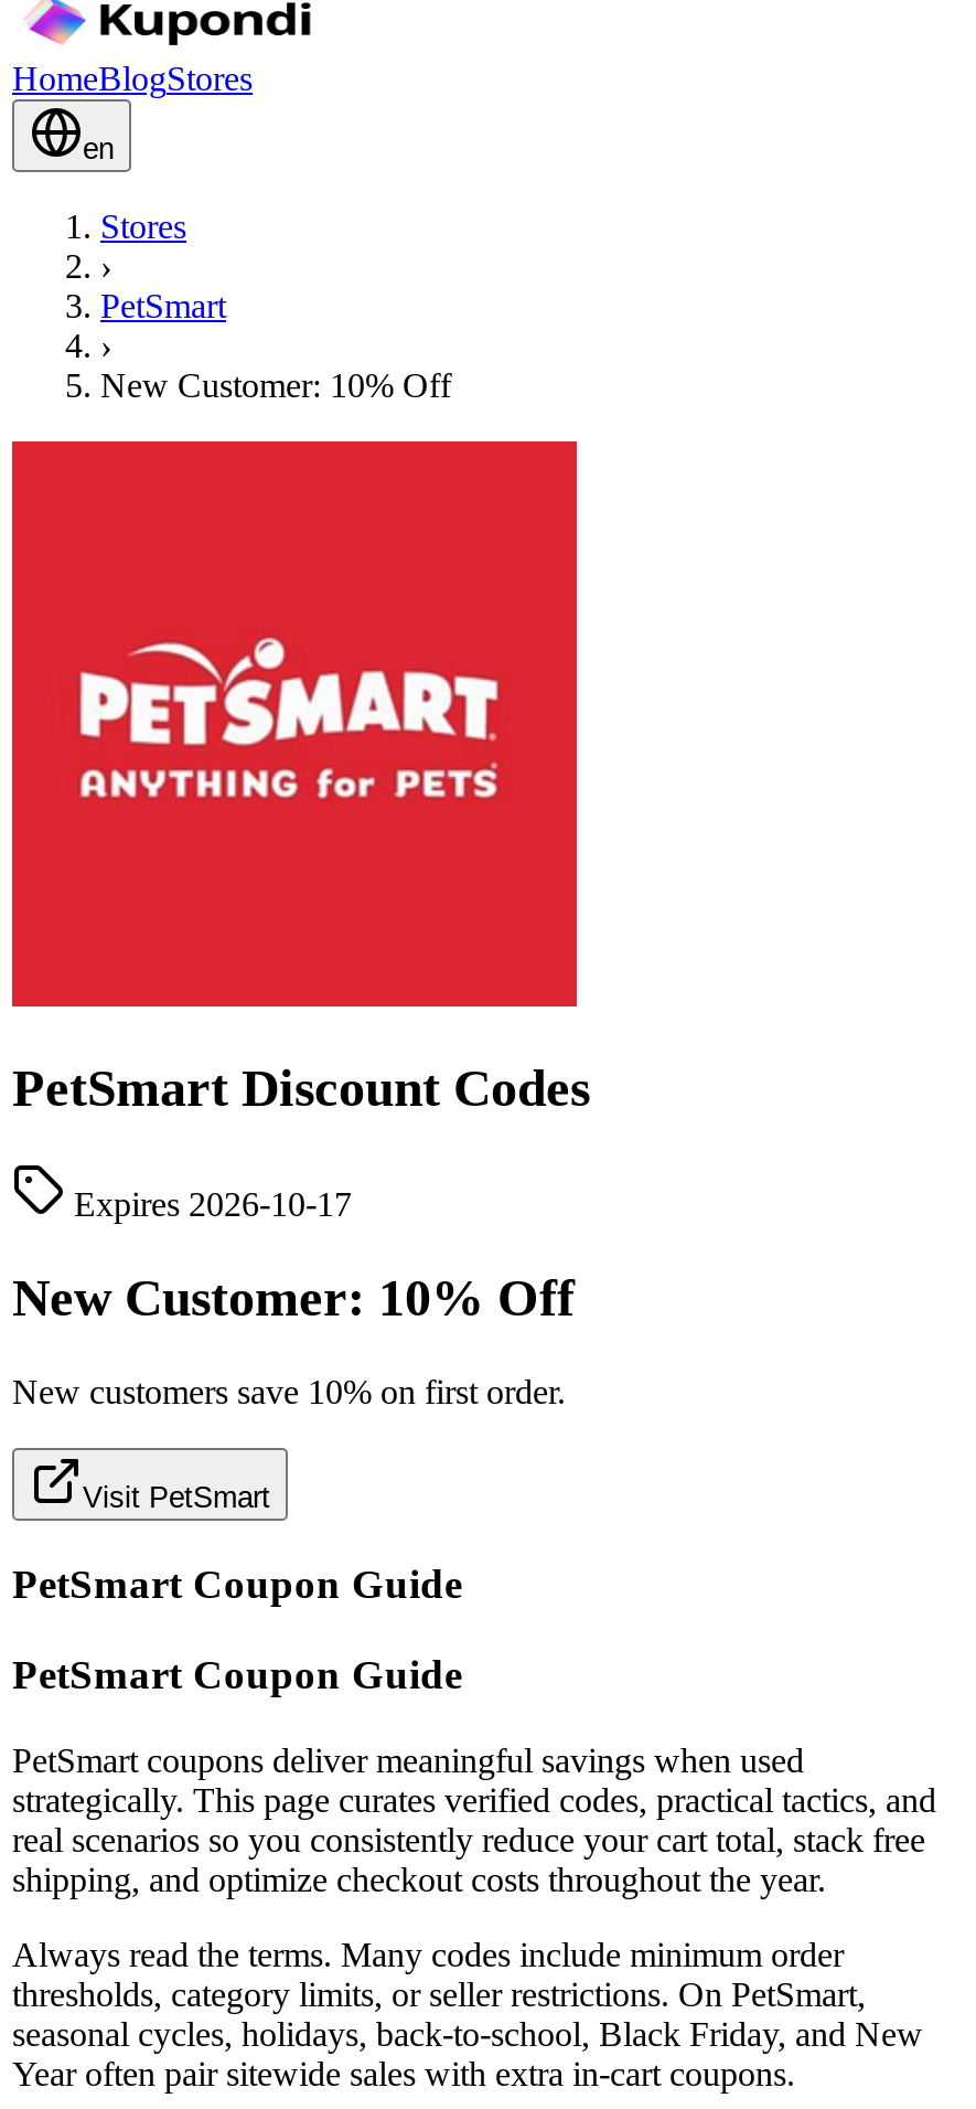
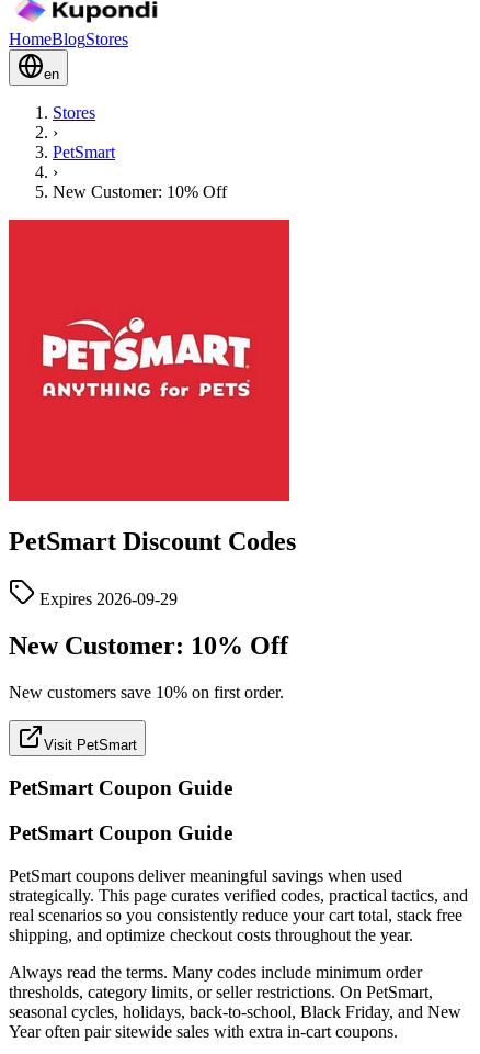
[74,1185,352,1222] Expires 2026-10-17 -> [39,589,178,608] Expires 2026-09-29

